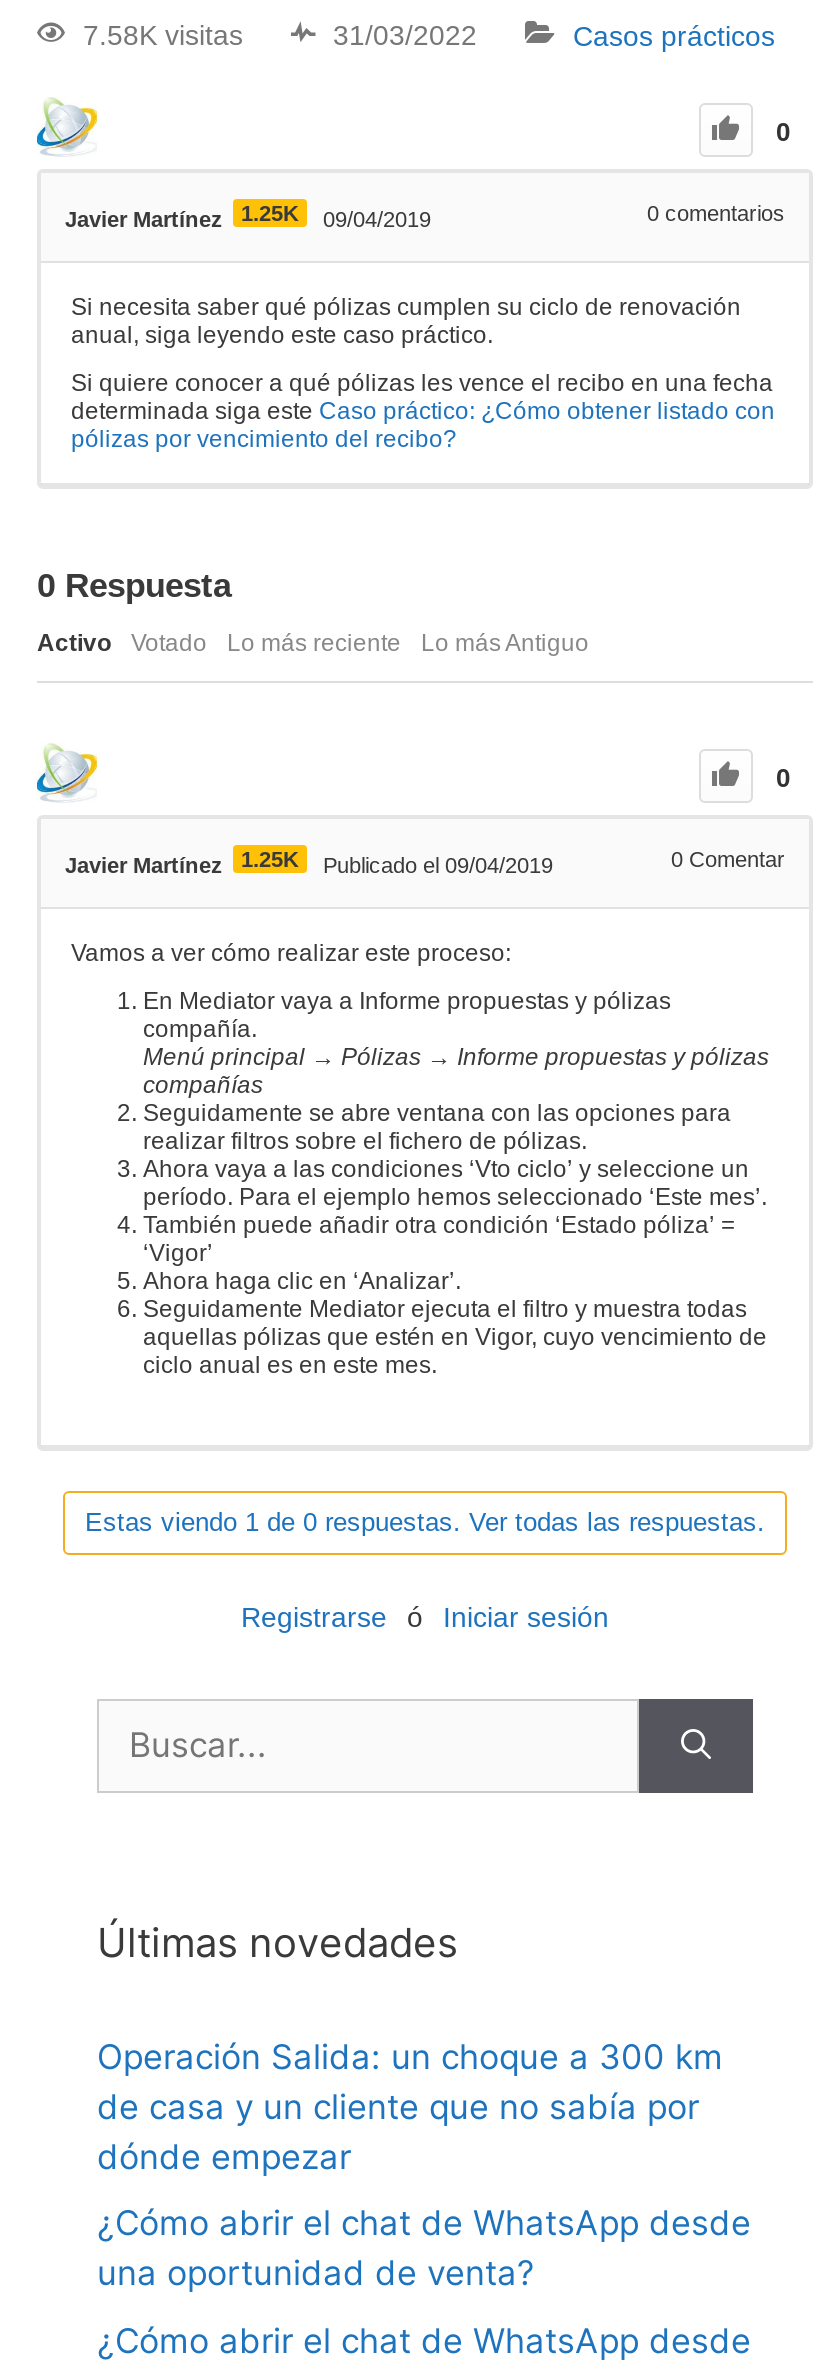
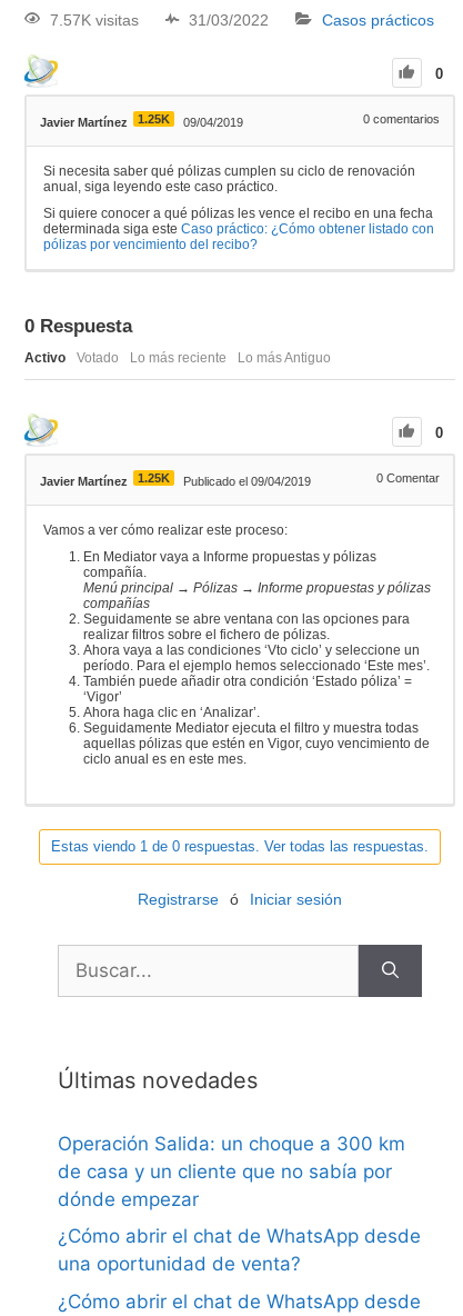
[83,19,243,51] 7.58K visitas -> [50,11,139,29] 7.57K visitas

